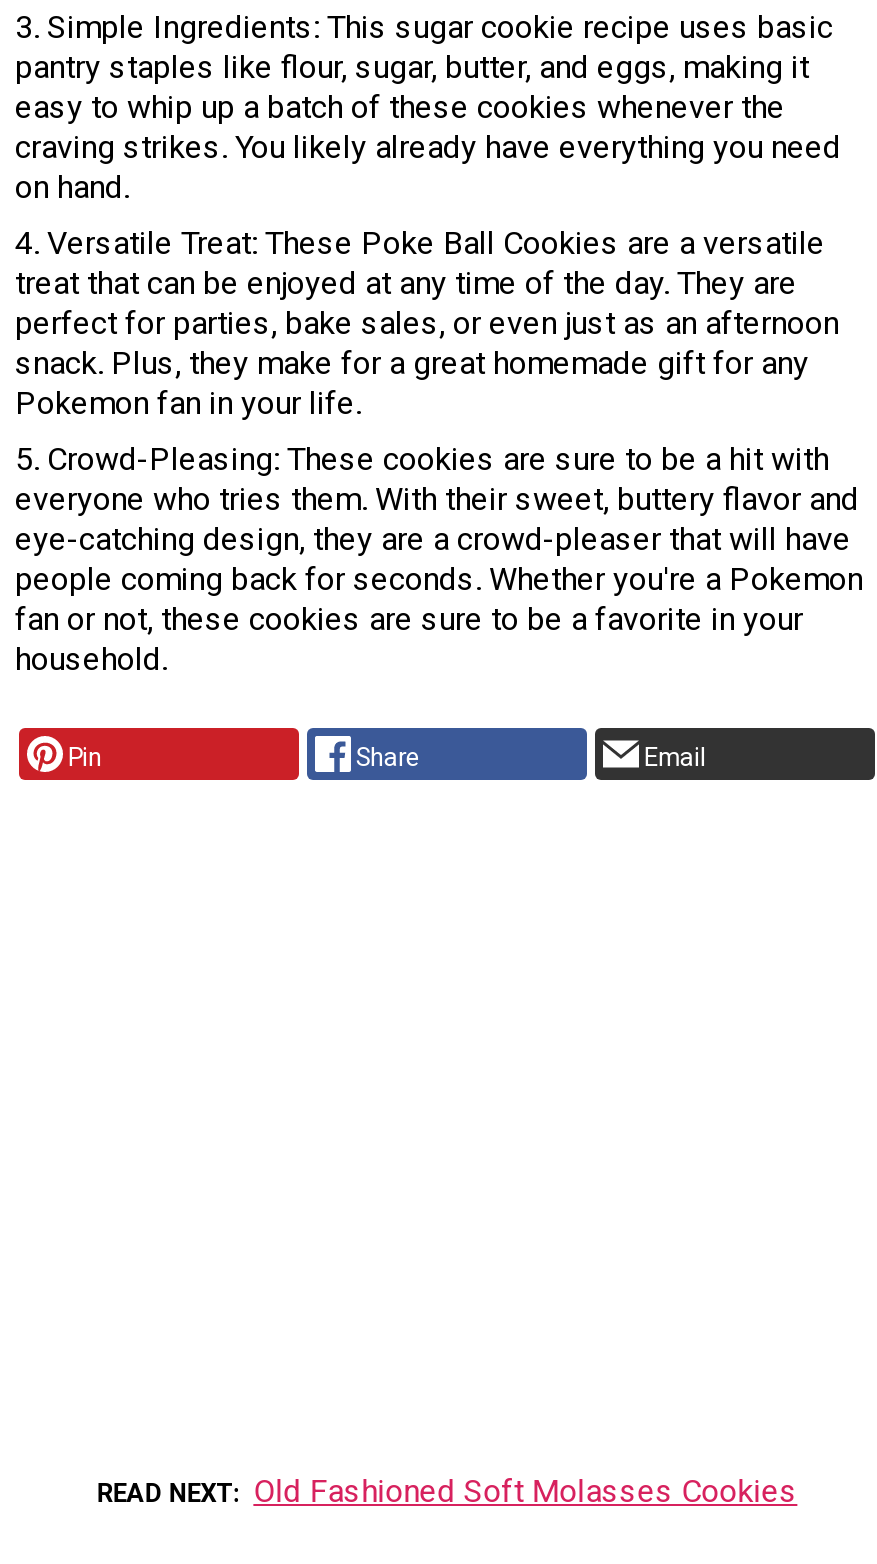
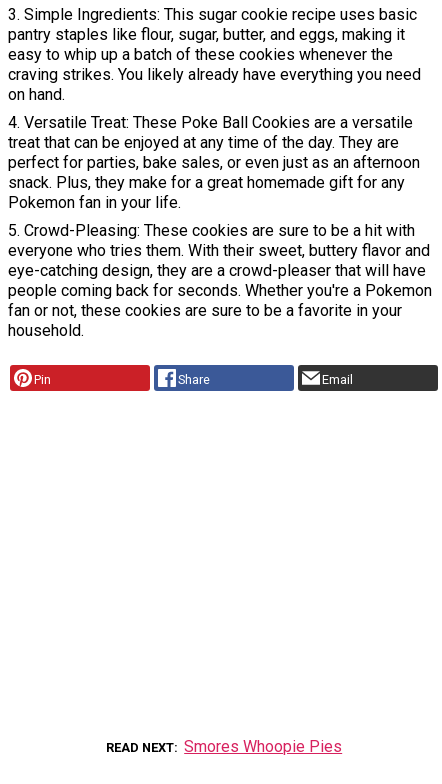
[253,1472,797,1510] Old Fashioned Soft Molasses Cookies -> [184,737,342,756] Smores Whoopie Pies

